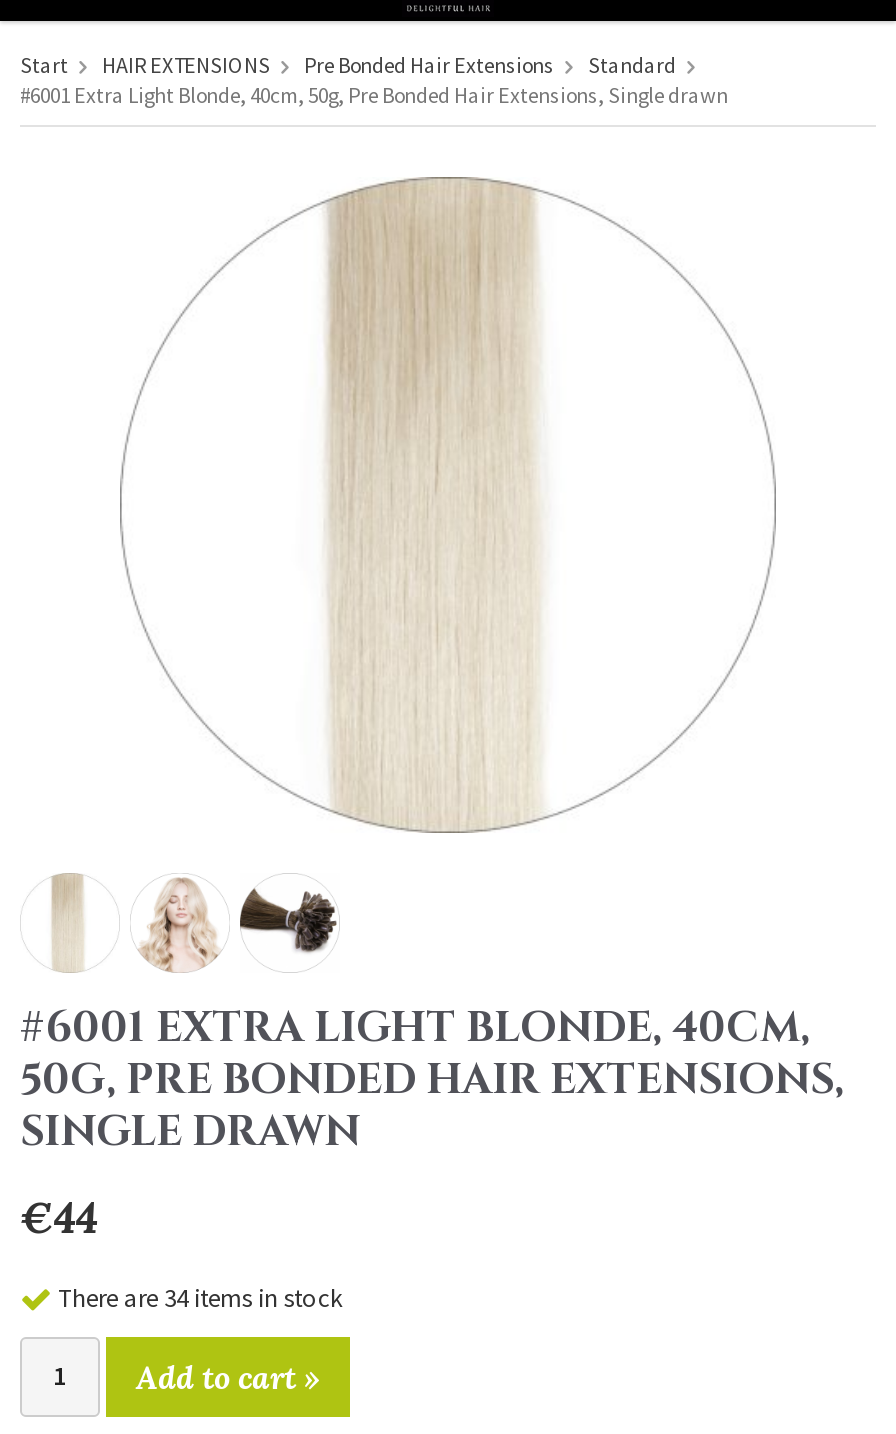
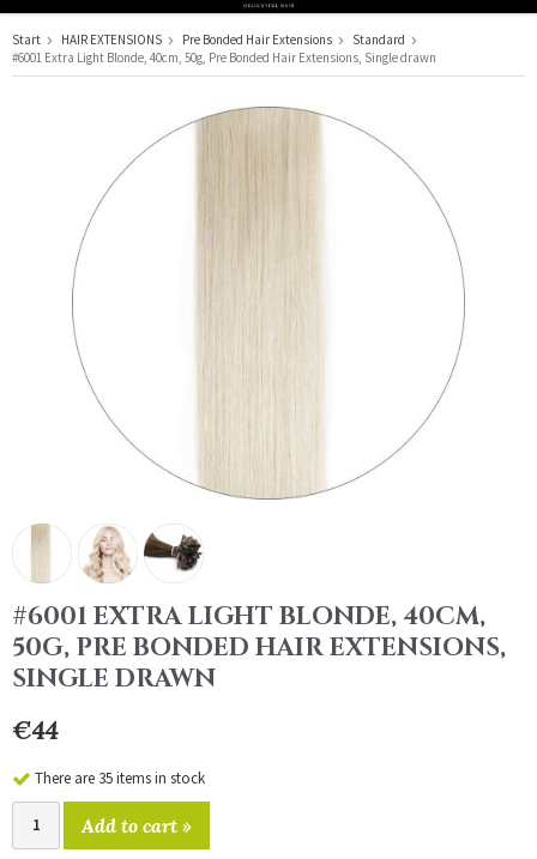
[58,1281,342,1315] There are 34 items in stock -> [35,768,205,788] There are 35 items in stock

